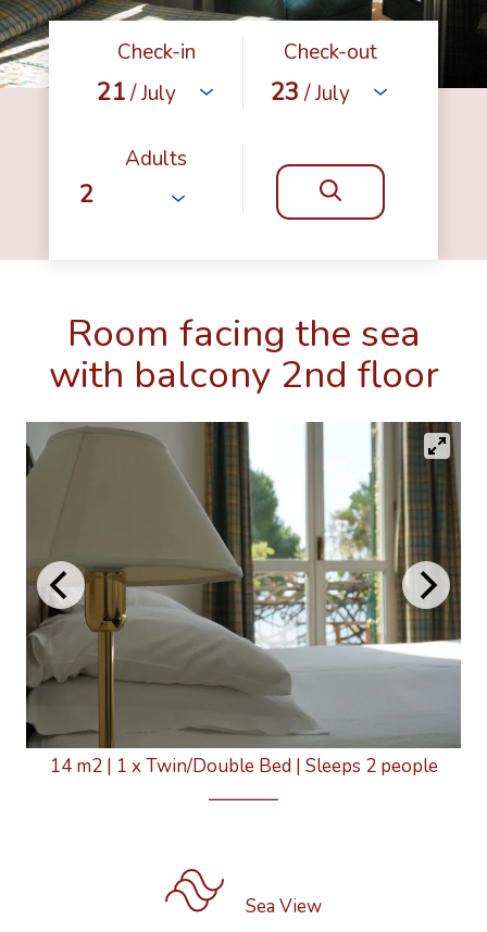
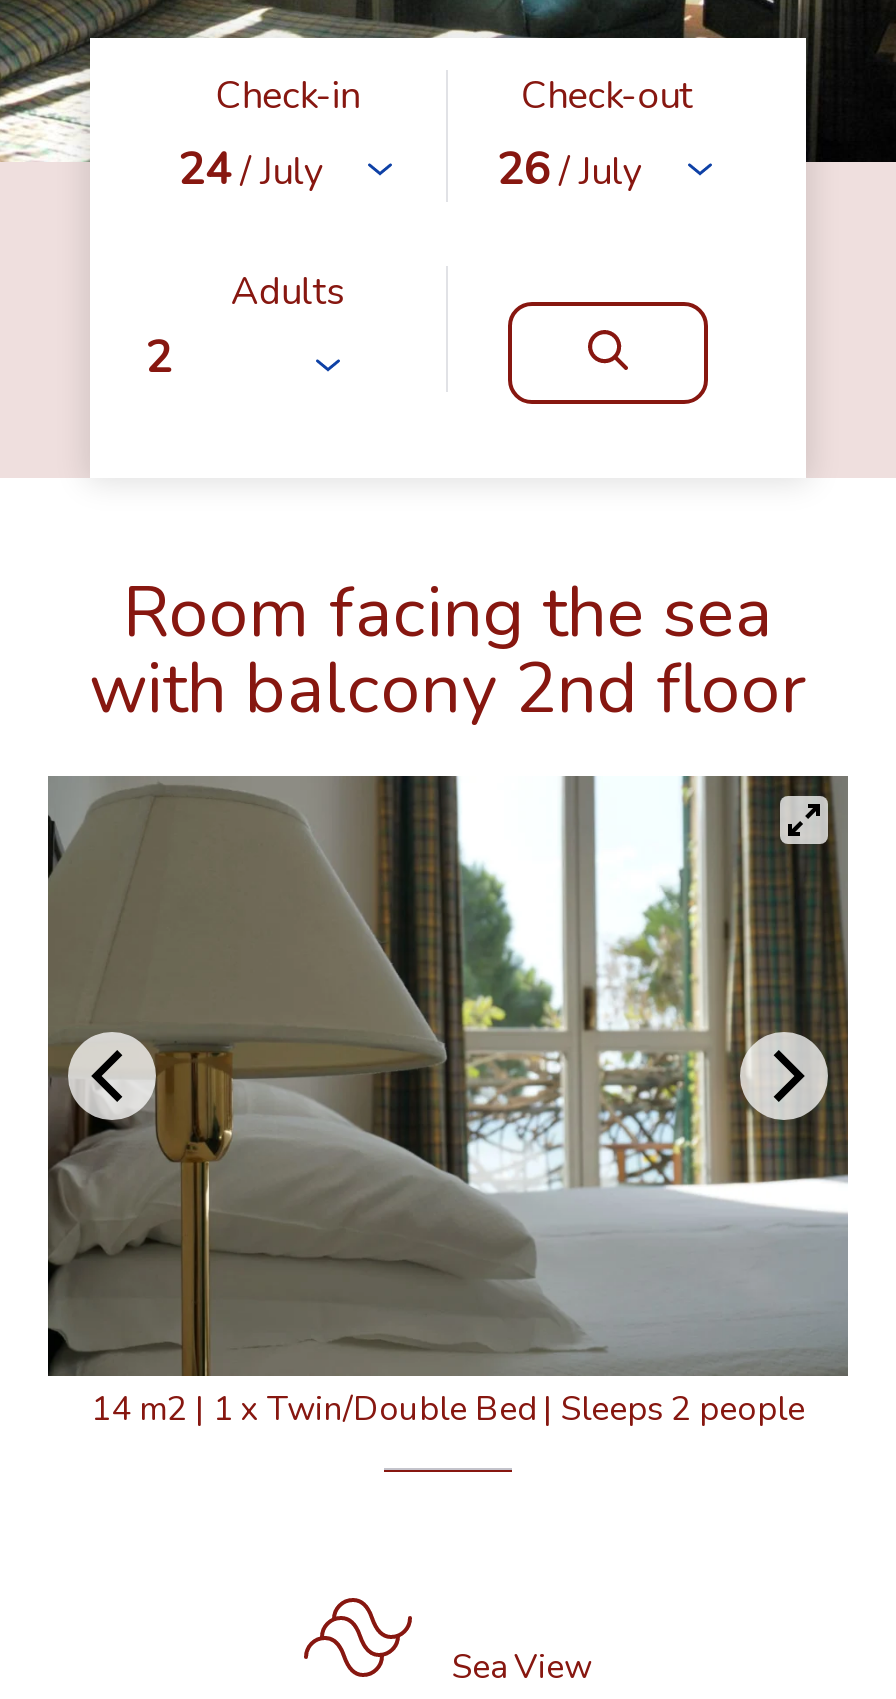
[97,76,176,109] 21 / July -> [178,140,324,200] 24 / July
[270,76,349,109] 23 / July -> [497,140,643,200] 26 / July

